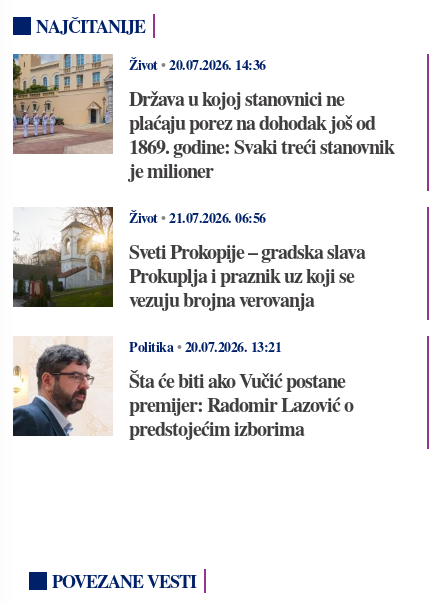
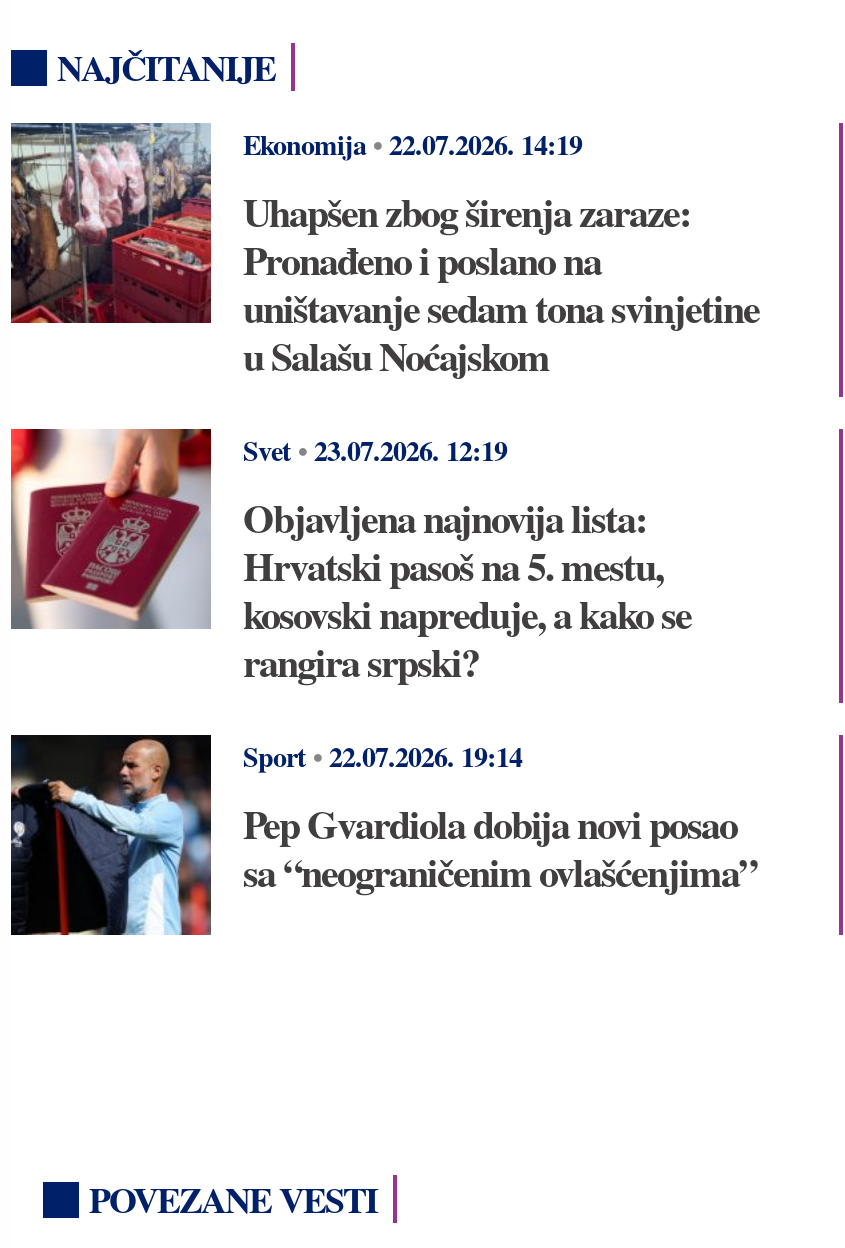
[12,53,394,185] [image] | Život •20.07.2026. 14:36 | Država u kojoj stanovnici ne | plaćaju porez na dohodak još od | 1869. godine: Svaki treći stanovnik | je milioner -> [11,121,759,385] [image] | Ekonomija •22.07.2026. 14:19 | Uhapšen zbog širenja zaraze: | Pronađeno i poslano na | uništavanje sedam tona svinjetine | u Salašu Noćajskom
[12,207,365,314] [image] | Život • 21.07.2026. 06:56 | Sveti Prokopije – gradska slava | Prokuplja i praznik uz koji se | vezuju brojna verovanja -> [9,427,691,691] [image] | Svet •23.07.2026. 12:19 | Objavljena najnovija lista: | Hrvatski pasoš na 5. mestu, | kosovski napreduje, a kako se | rangira srpski?
[13,336,353,449] [image] | Politika • 20.07.2026. 13:21 | Šta će biti ako Vučić postane | premijer: Radomir Lazović o | predstojećim izborima -> [9,711,757,937] [image] | Sport •22.07.2026. 19:14 | Pep Gvardiola dobija novi posao | sa “neograničenim ovlašćenjima”

